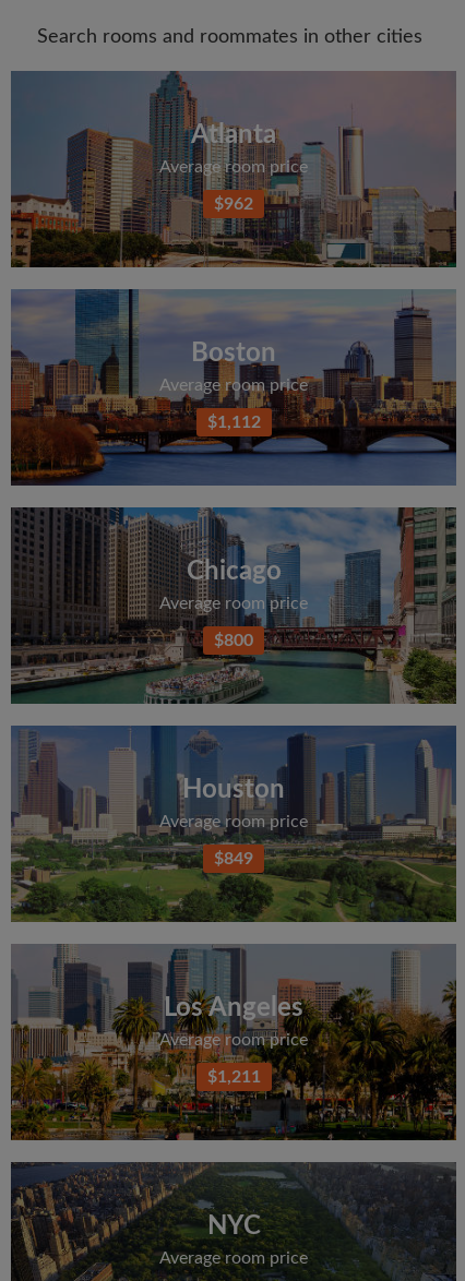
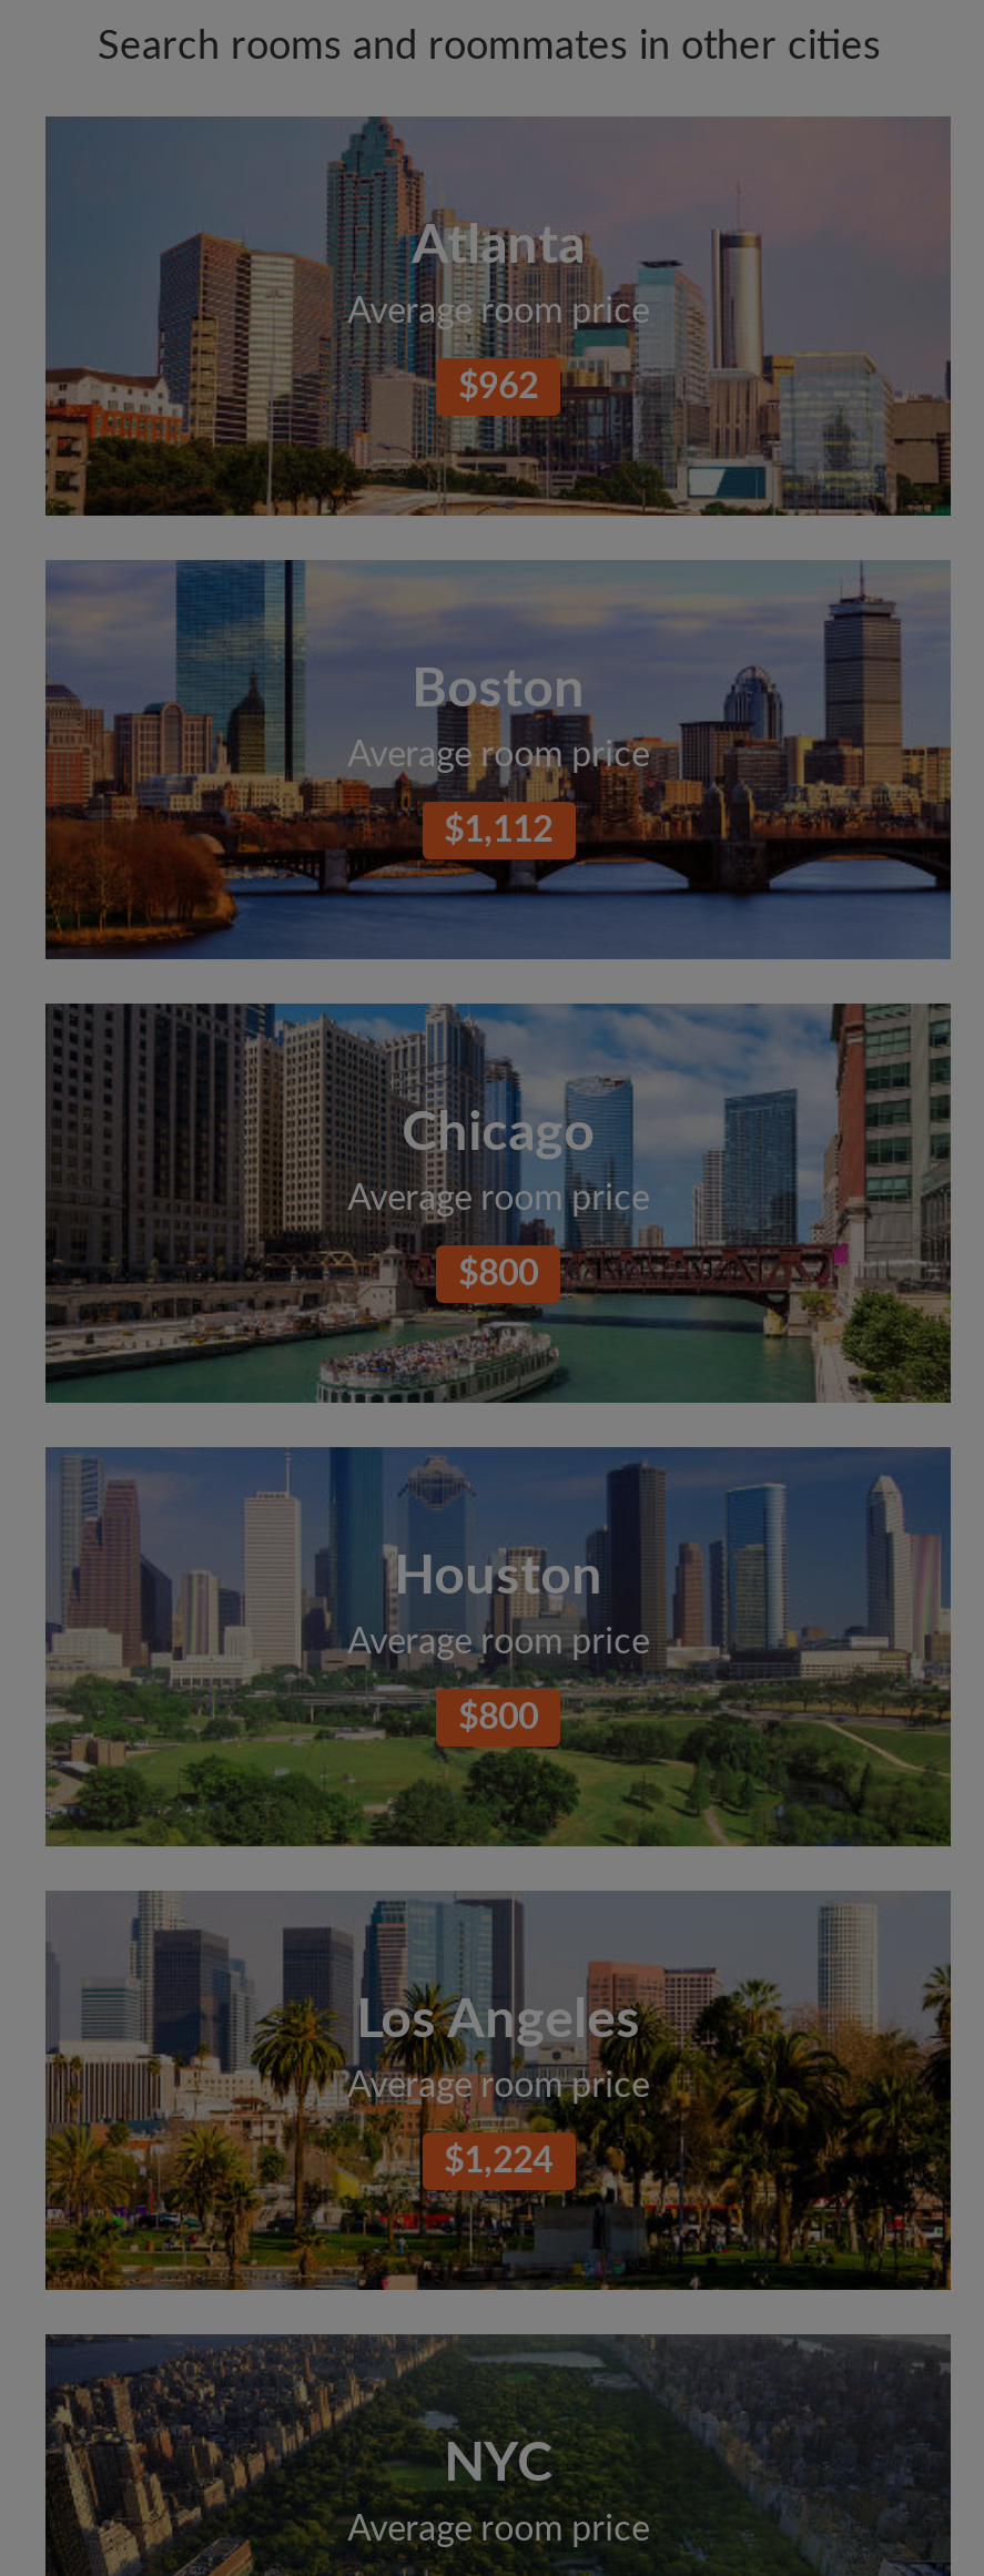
[214,850,253,868] $849 -> [458,1701,538,1736] $800
[207,1069,260,1086] $1,211 -> [444,2144,553,2180] $1,224

